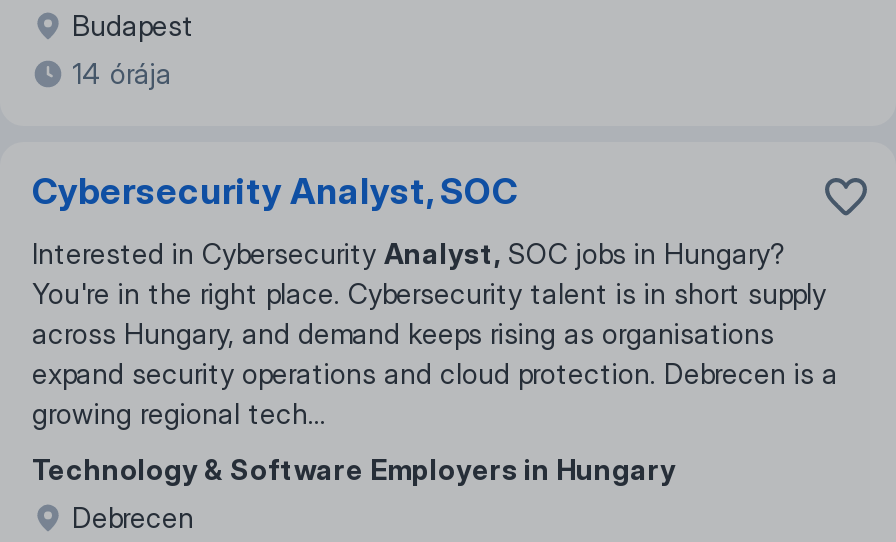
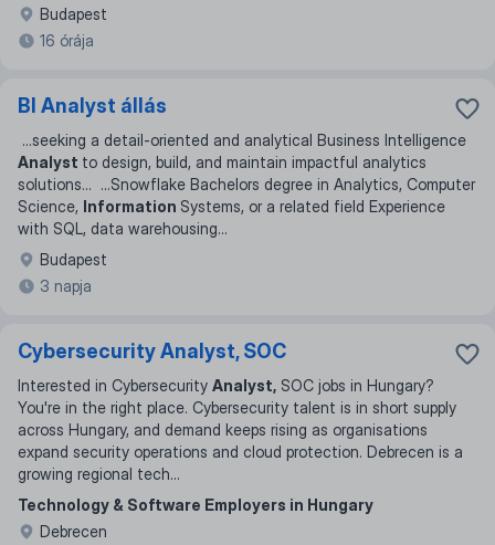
[72,56,172,90] 14 órája -> [18,31,475,295] 16 órája | BI Analyst állás | ...seeking a detail-oriented and analytical Business Intelligence | Analyst to design, build, and maintain impactful analytics | solutions... ...Snowflake Bachelors degree in Analytics, Computer | Science, Information Systems, or a related field Experience | with SQL, data warehousing... | Budapest | 3 napja

